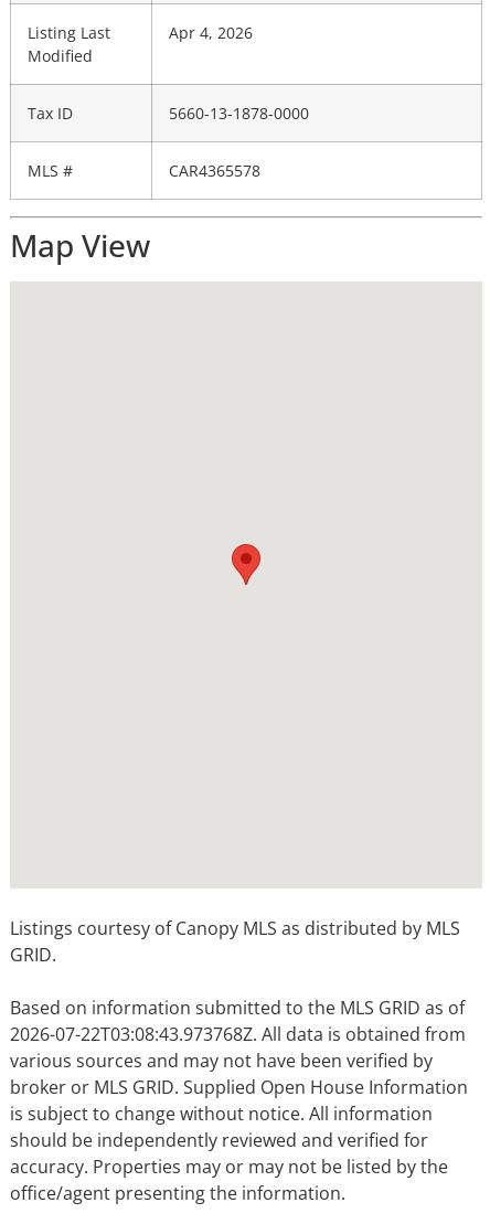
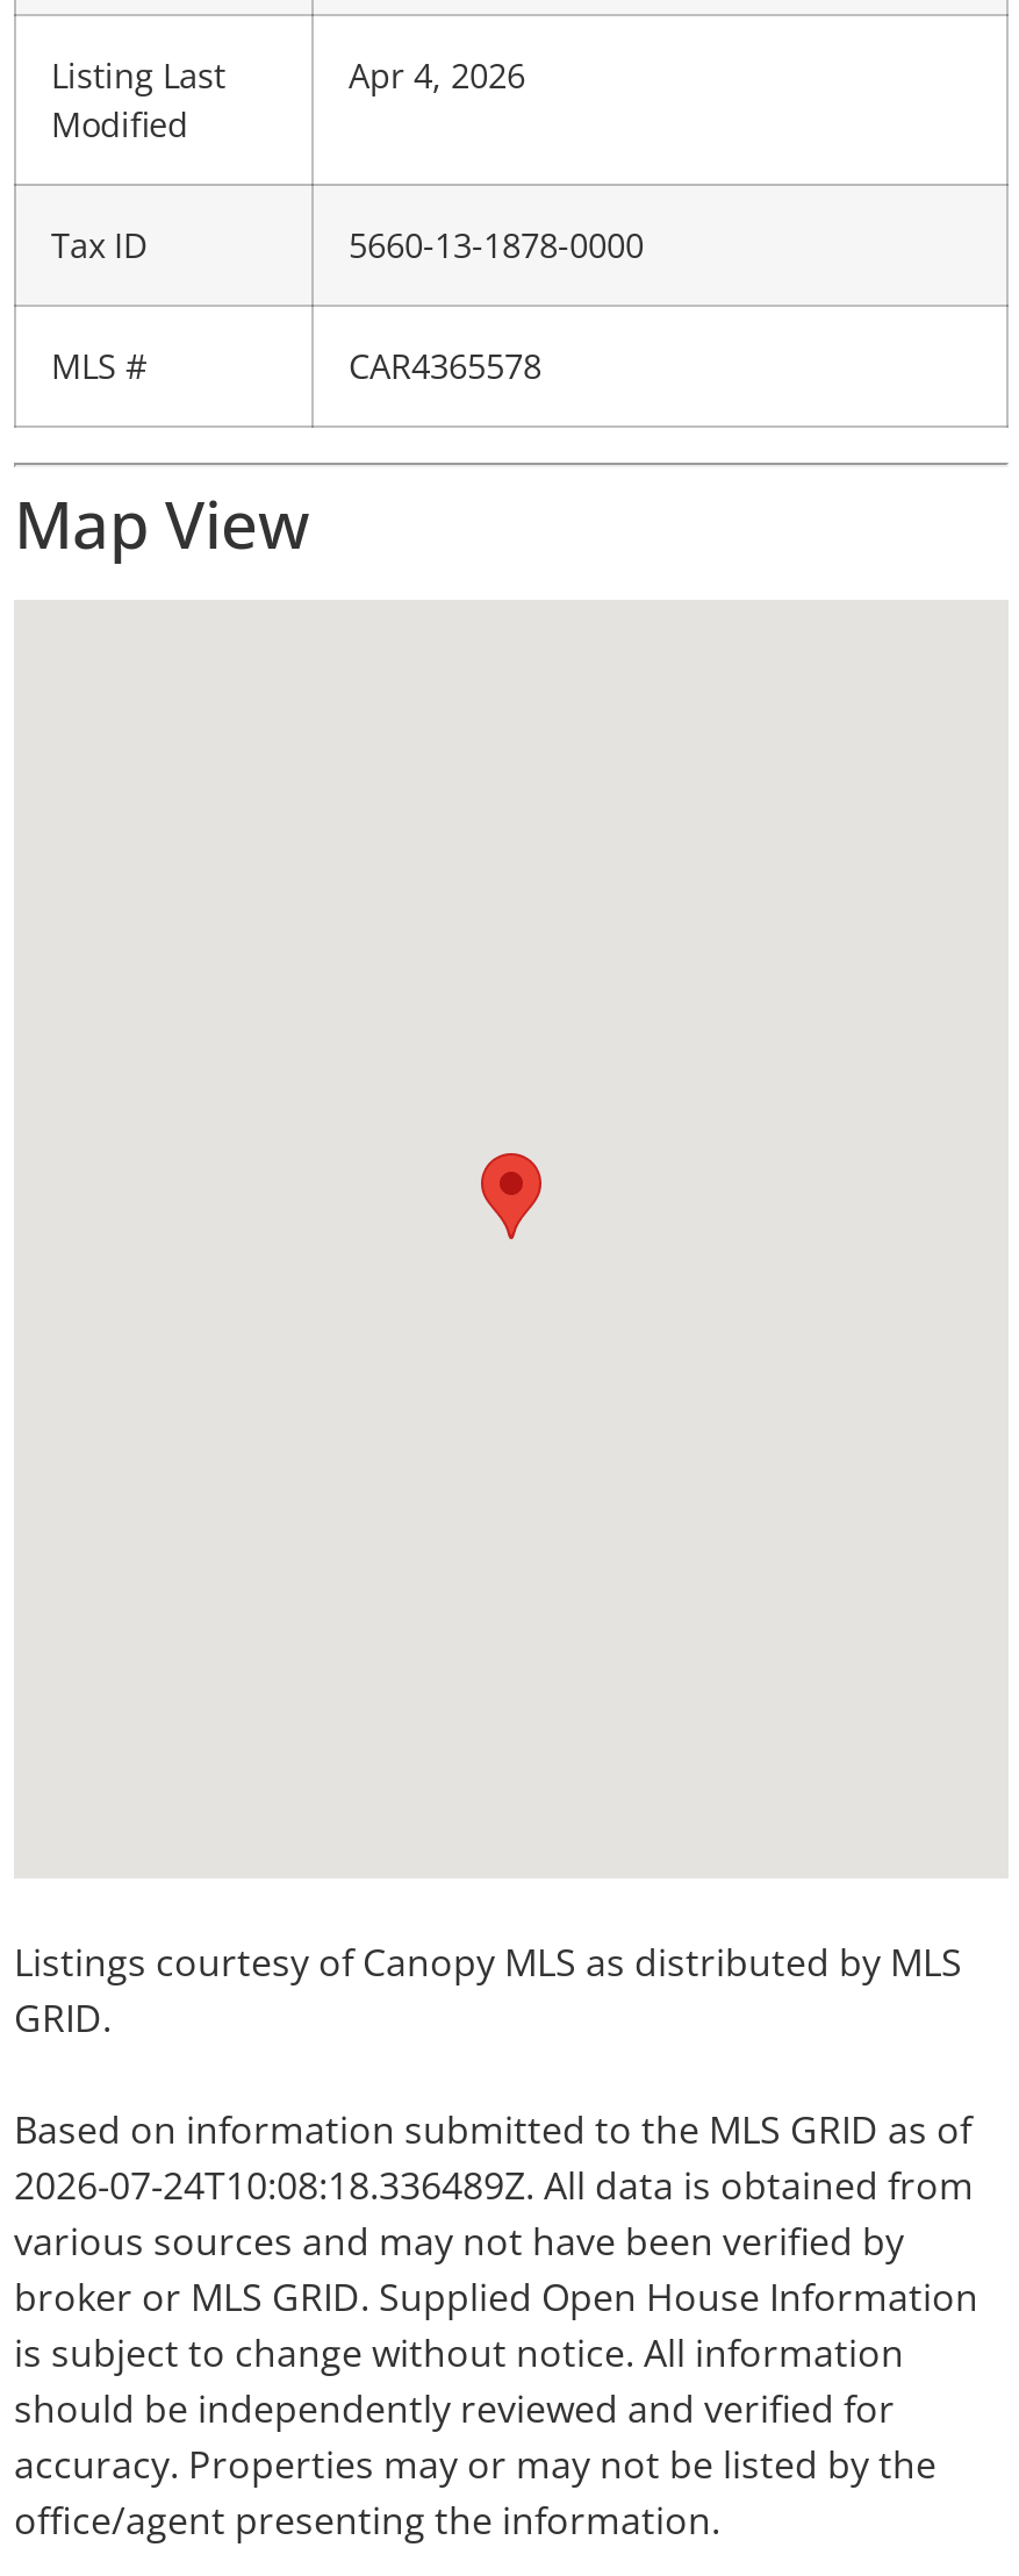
[10,1022,466,1047] 2026-07-22T03:08:43.973768Z. All data is obtained from -> [14,2161,974,2212] 2026-07-24T10:08:18.336489Z. All data is obtained from

